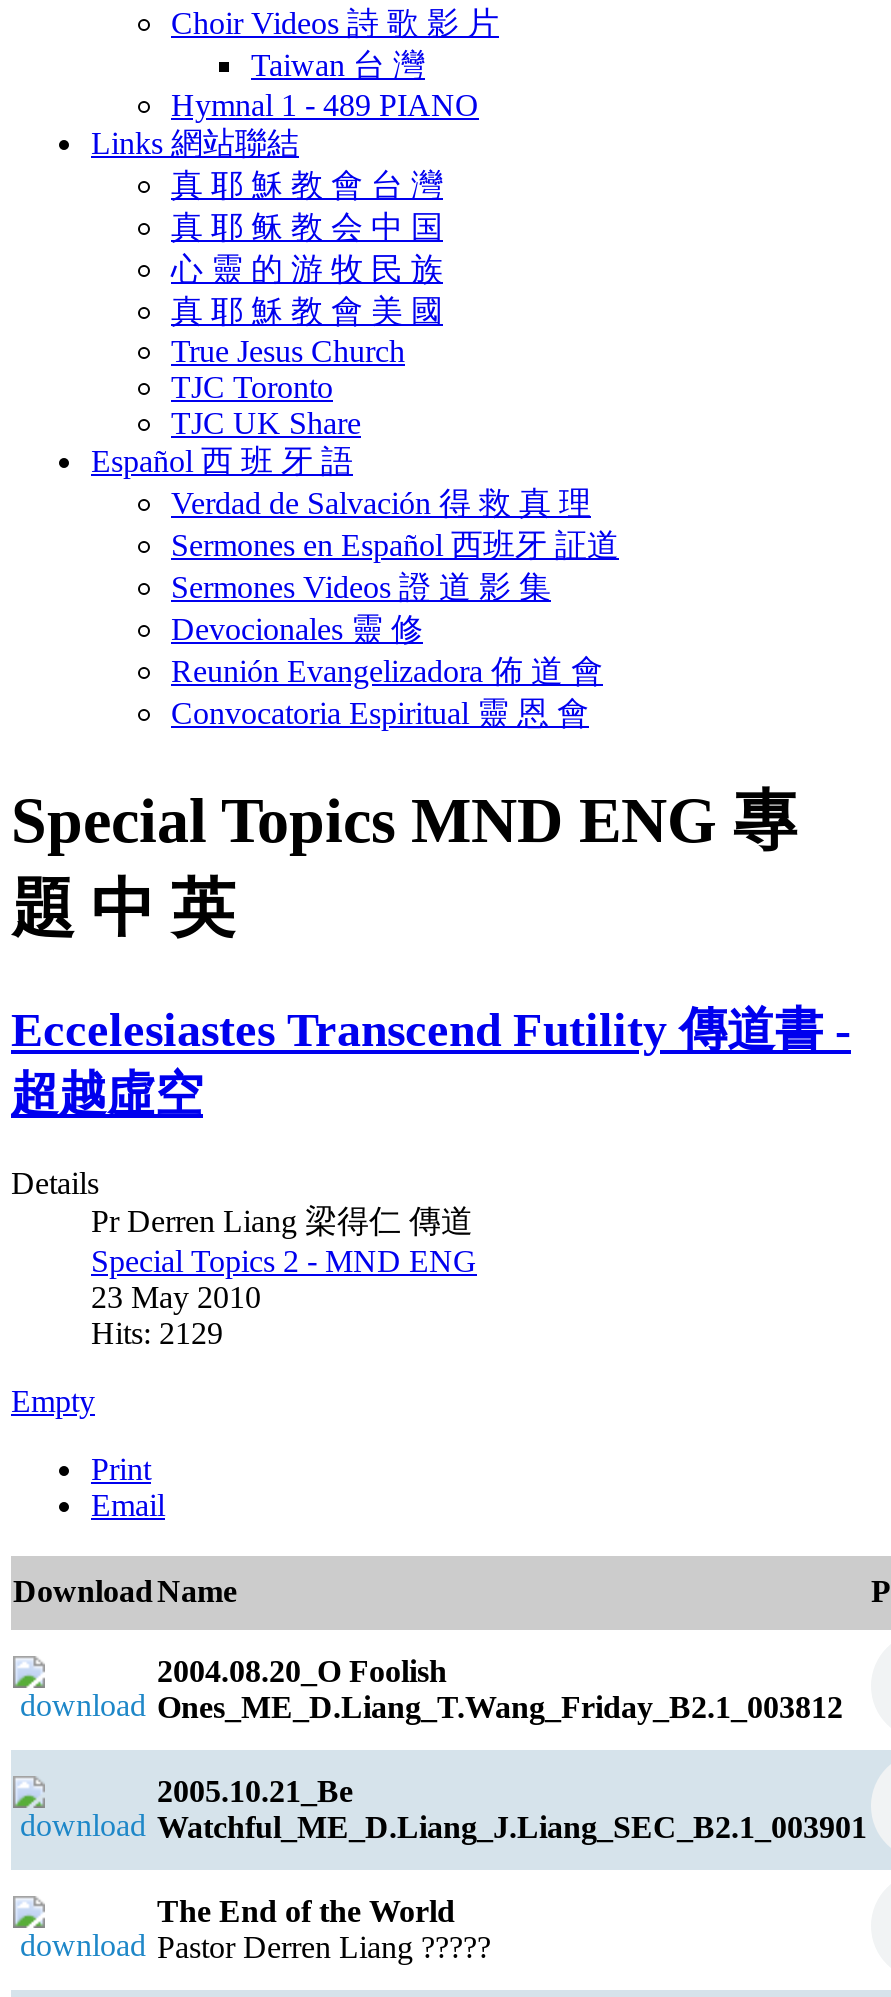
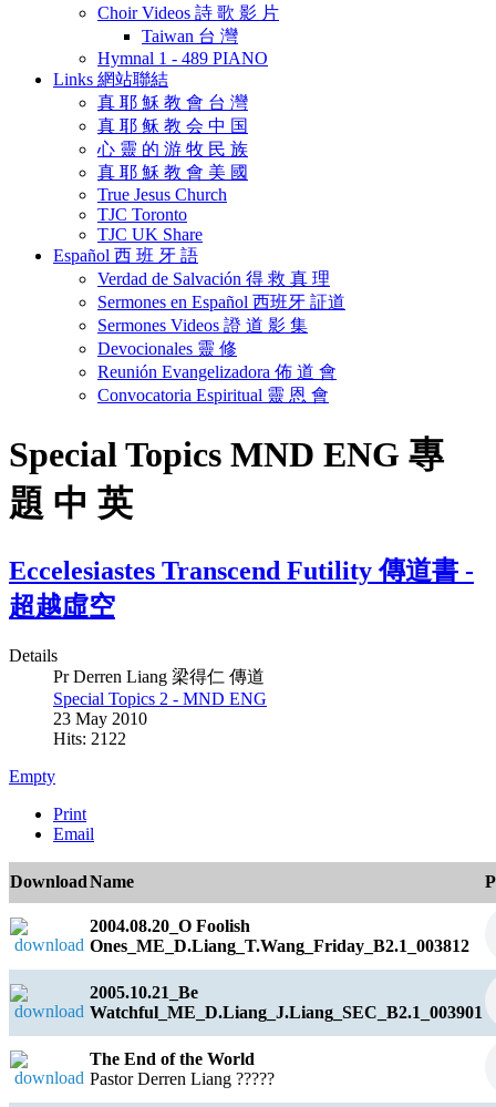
[91,1315,223,1349] Hits: 2129 -> [53,729,126,748] Hits: 2122

